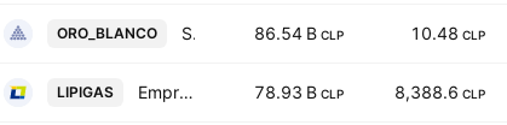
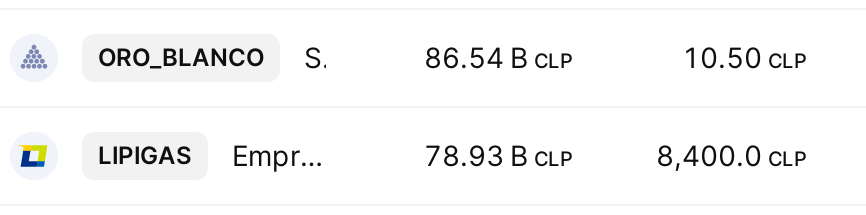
[410,23,485,43] 10.48 CLP -> [682,40,806,74] 10.50 CLP
[394,82,485,102] 8,388.6 CLP -> [656,138,806,172] 8,400.0 CLP

